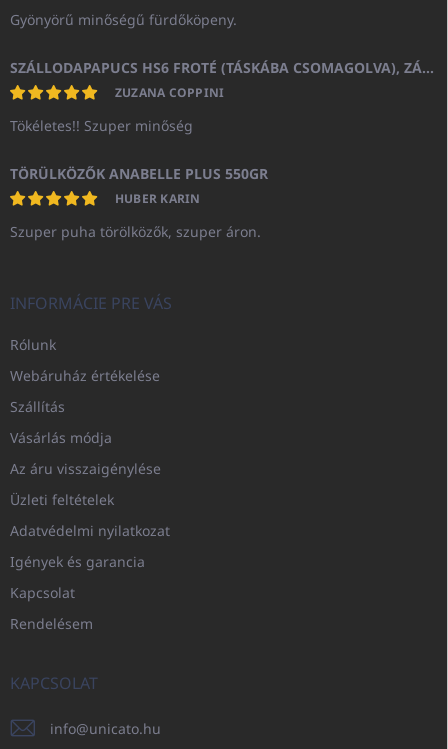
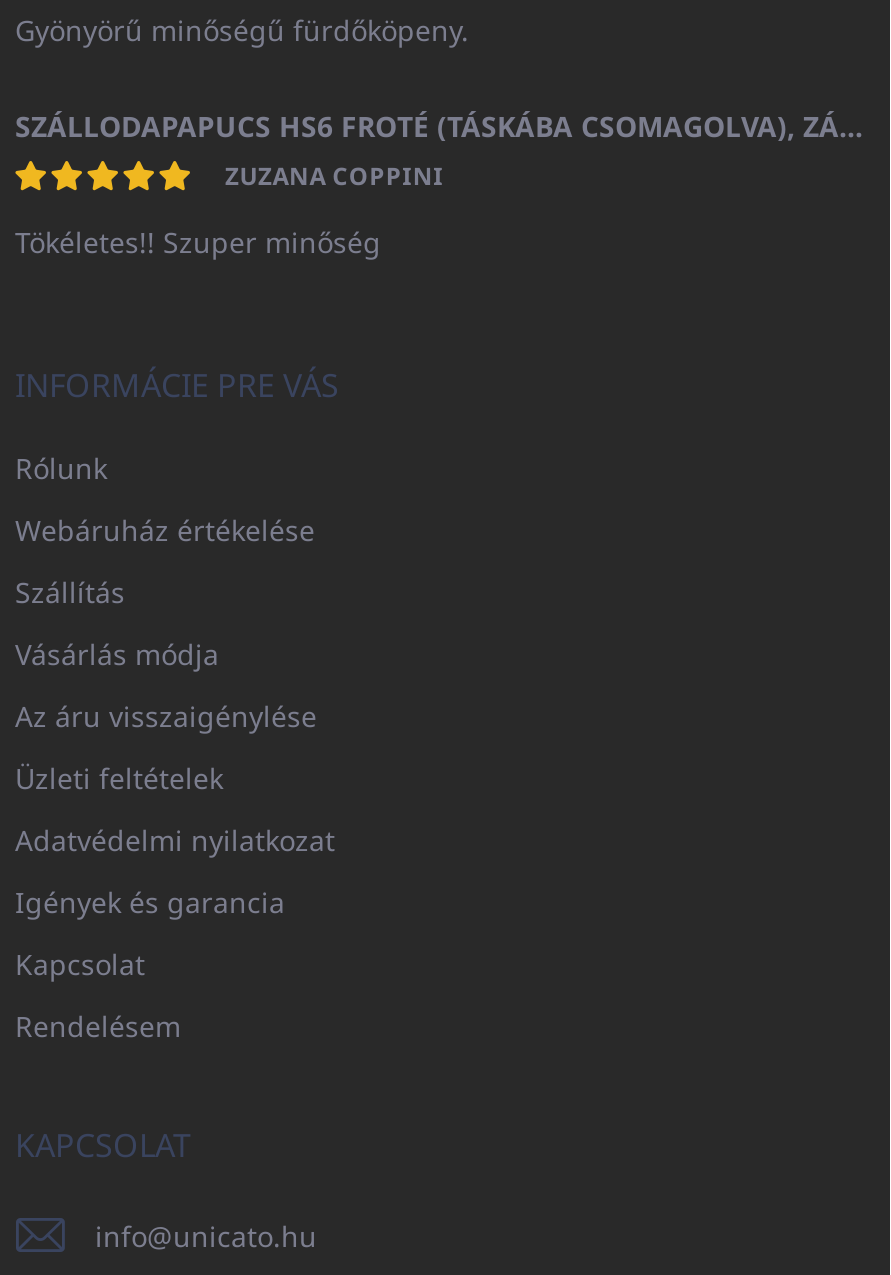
[10,164,268,241] TÖRÜLKÖZŐK ANABELLE PLUS 550GR | HUBER KARIN | Szuper puha törölközők, szuper áron. -> none

